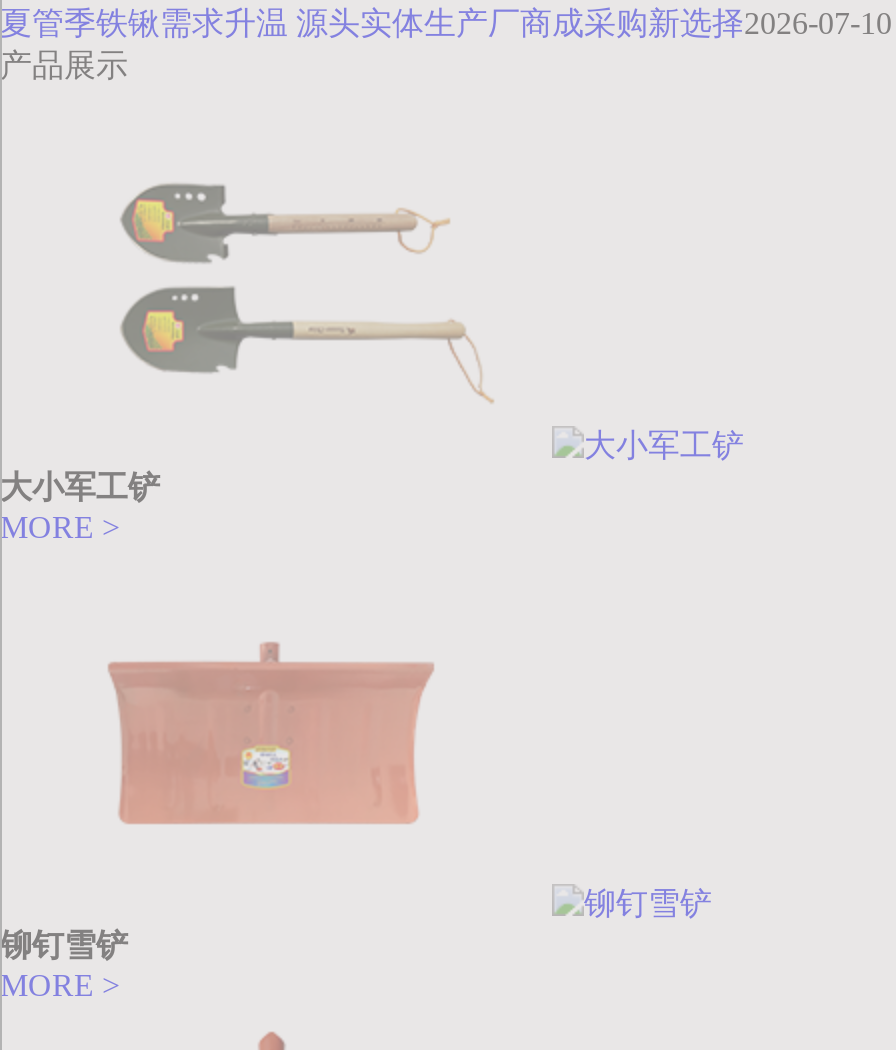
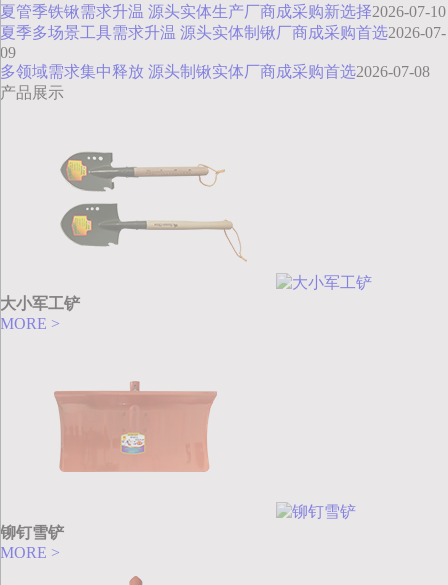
none -> [0,24,446,80] 夏季多场景工具需求升温 源头实体制锹厂商成采购首选2026-07- | 09 | 多领域需求集中释放 源头制锹实体厂商成采购首选2026-07-08

